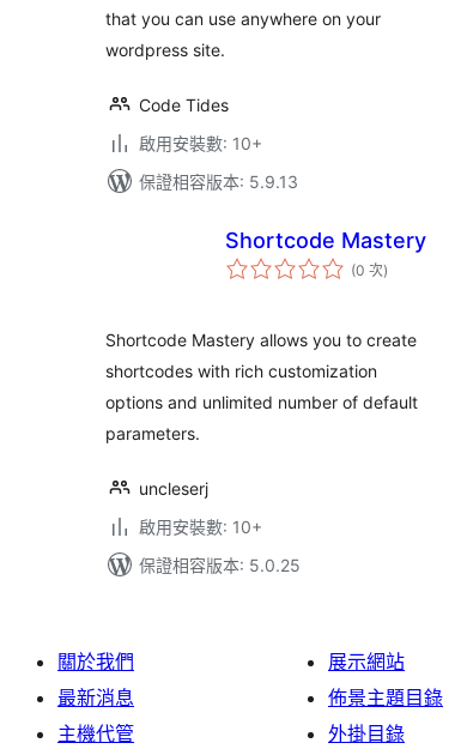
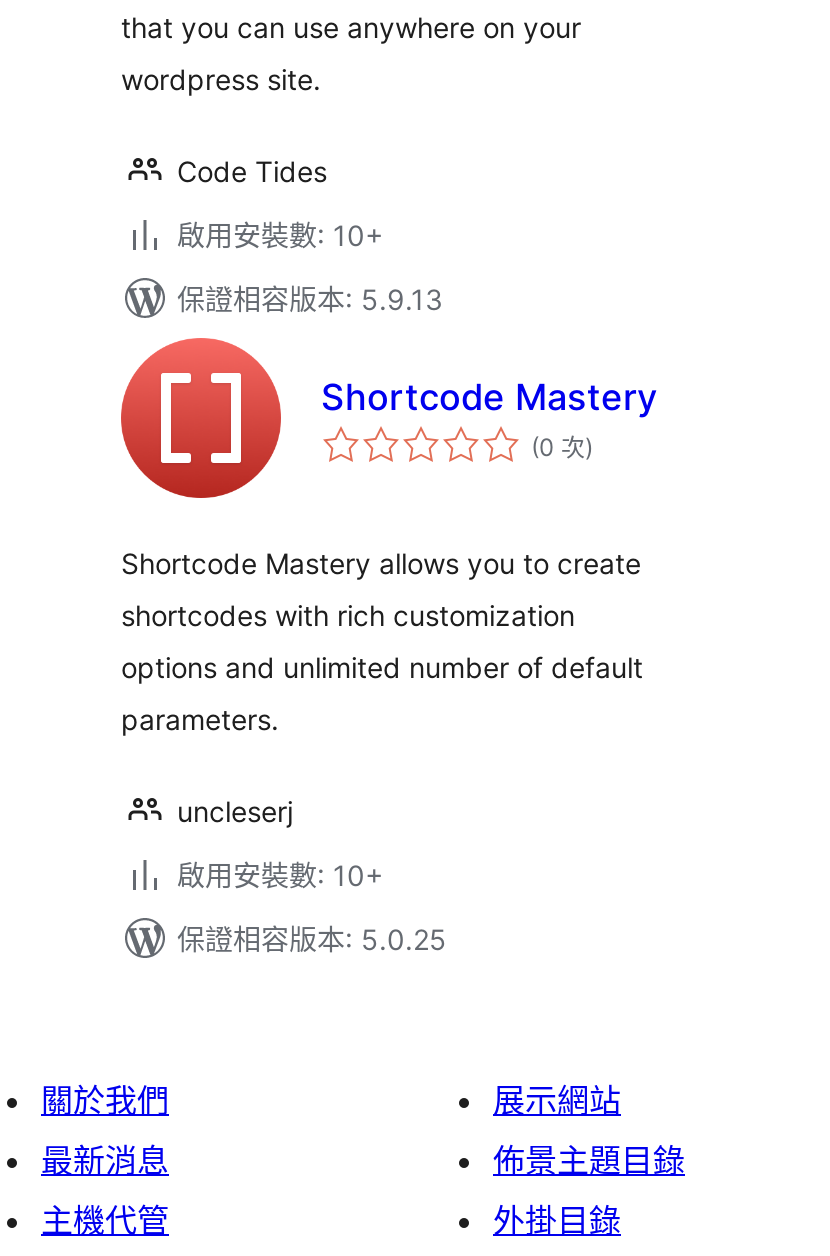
none -> [119,336,283,500] [image]

